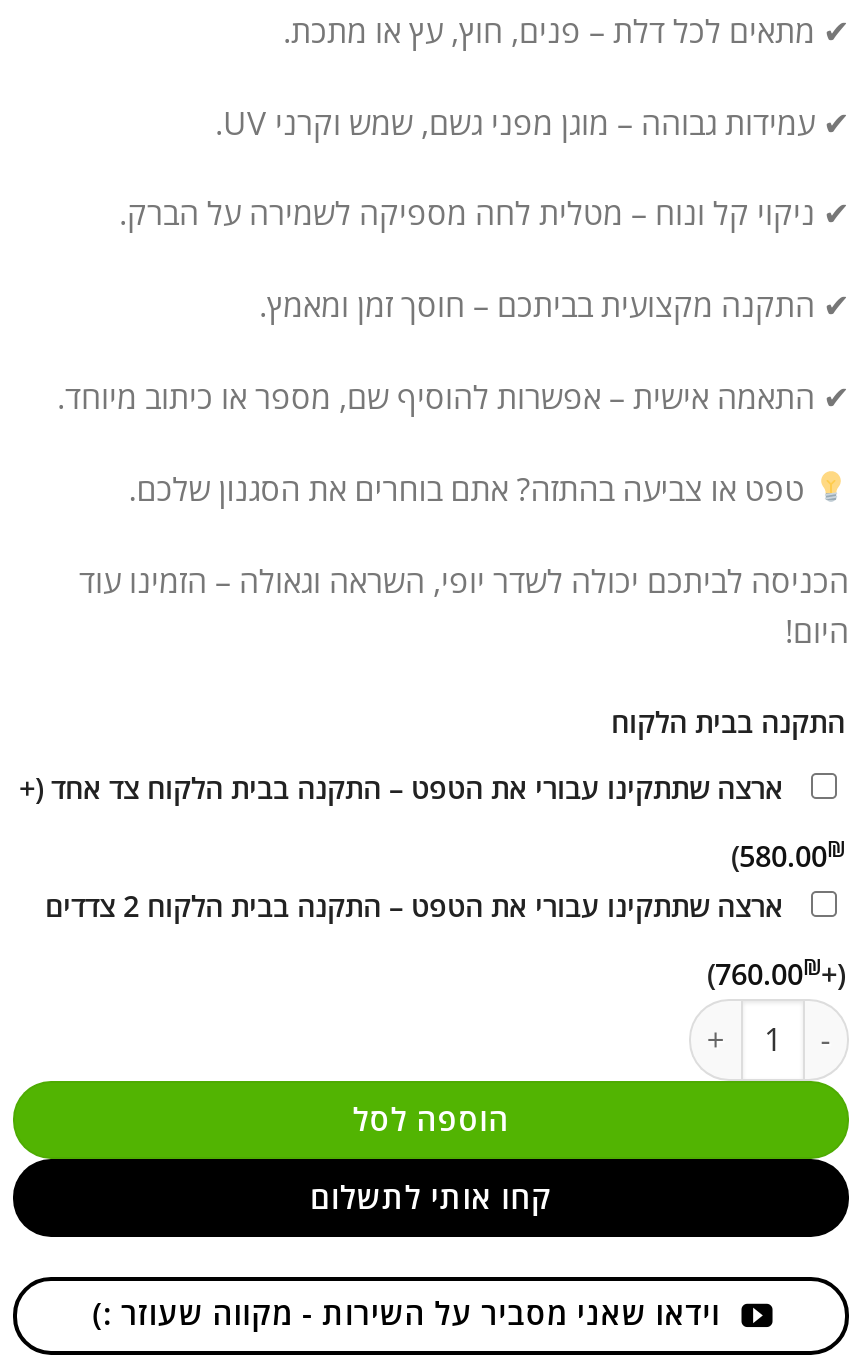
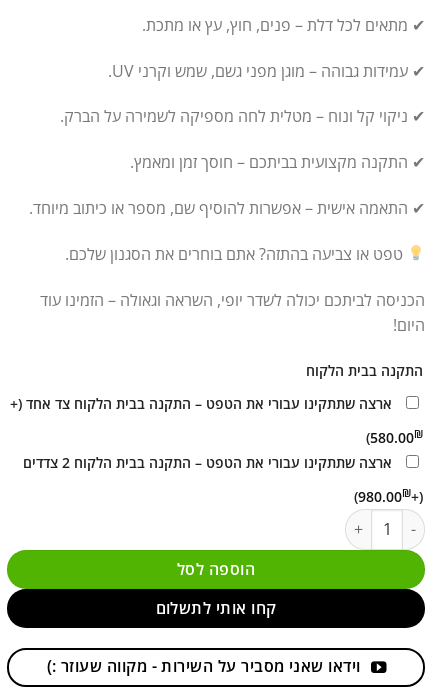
[715,956,803,994] 760.00 -> [358,487,402,506] 980.00

